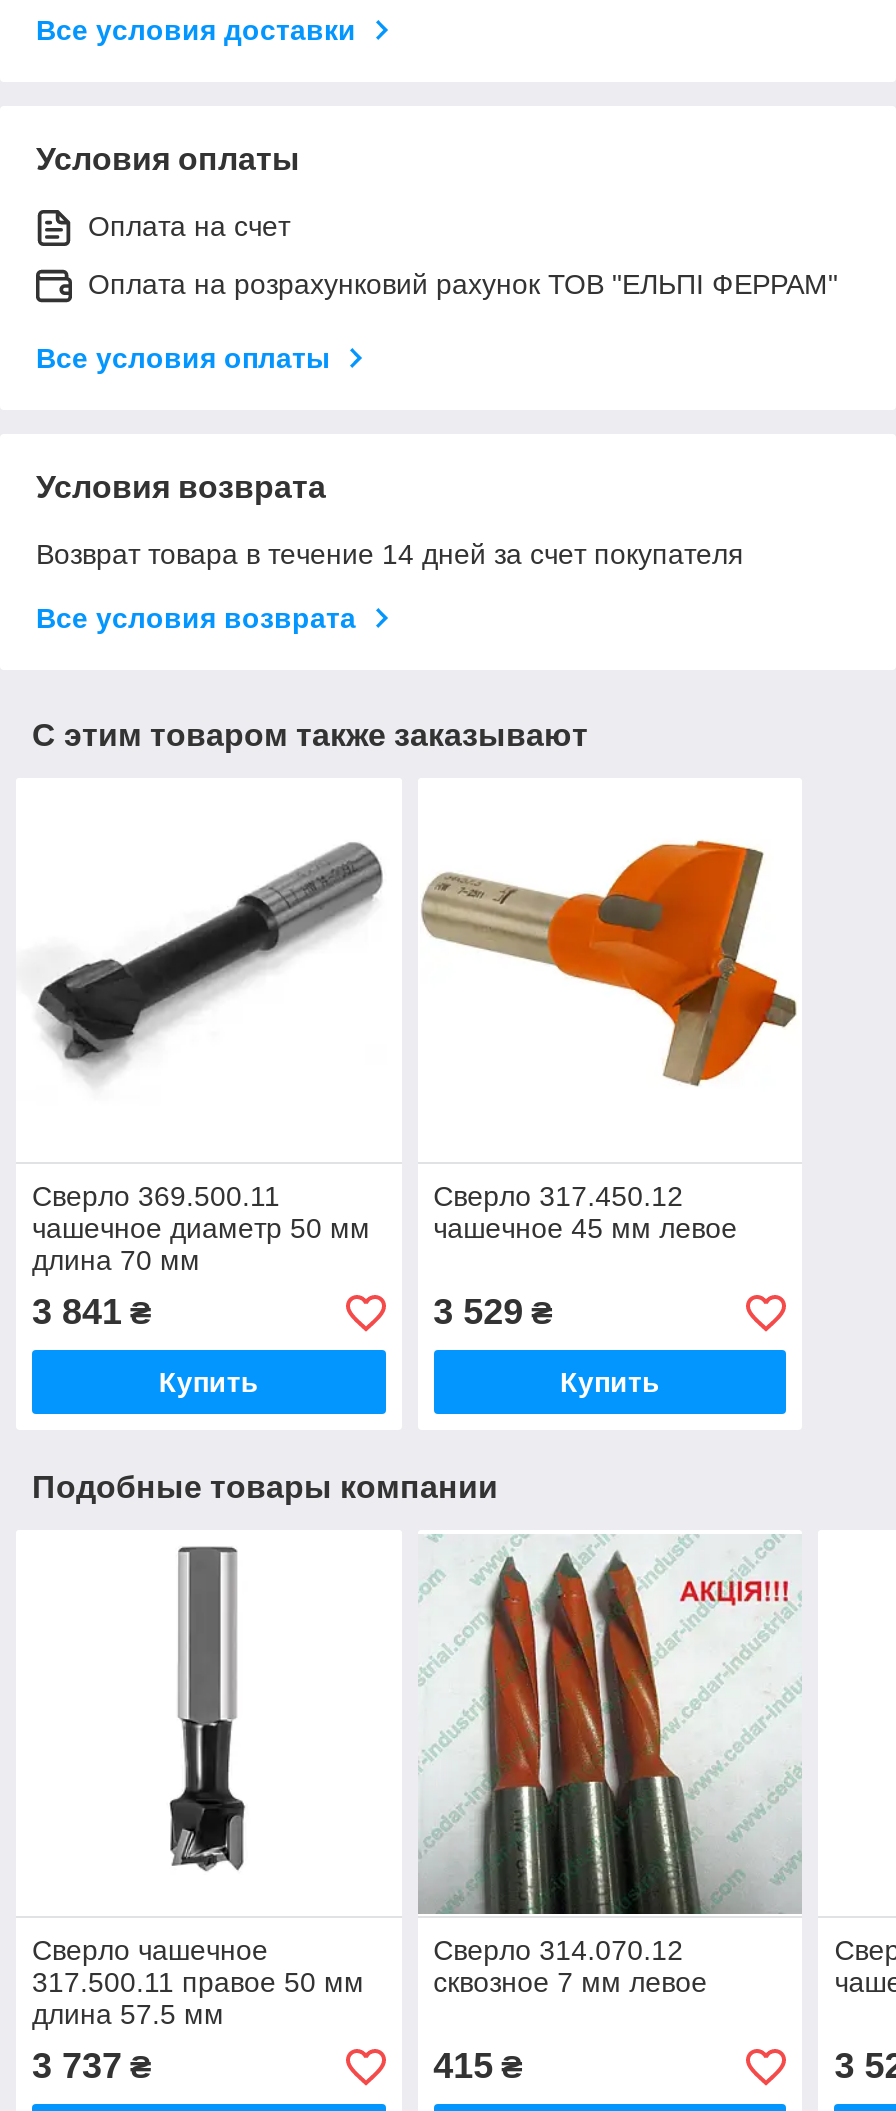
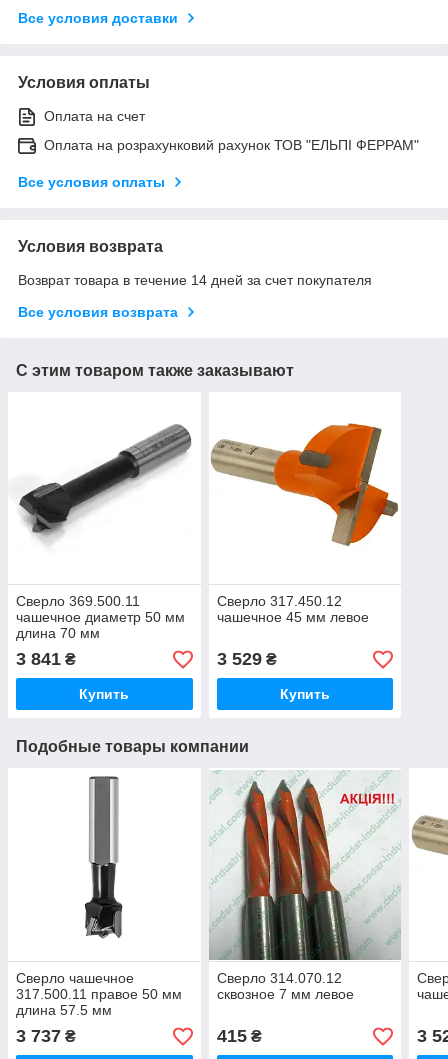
none -> [411,815,445,856] [image]

